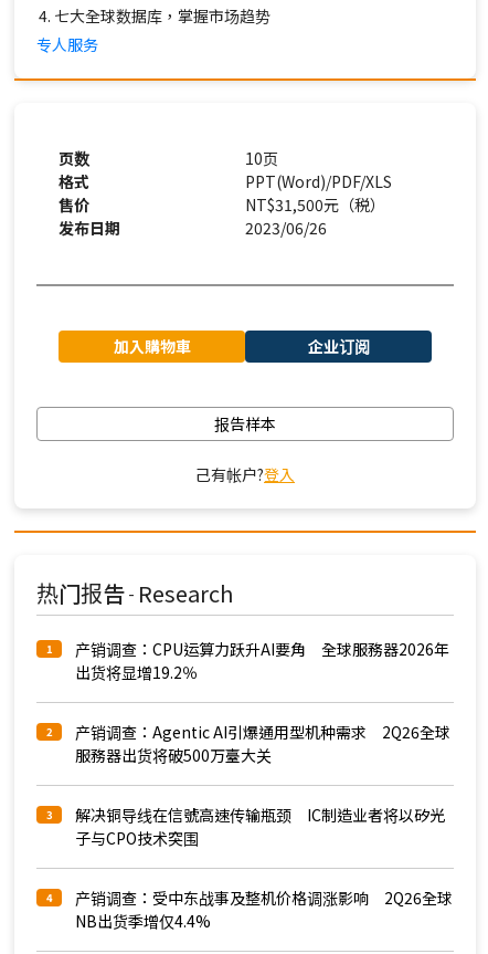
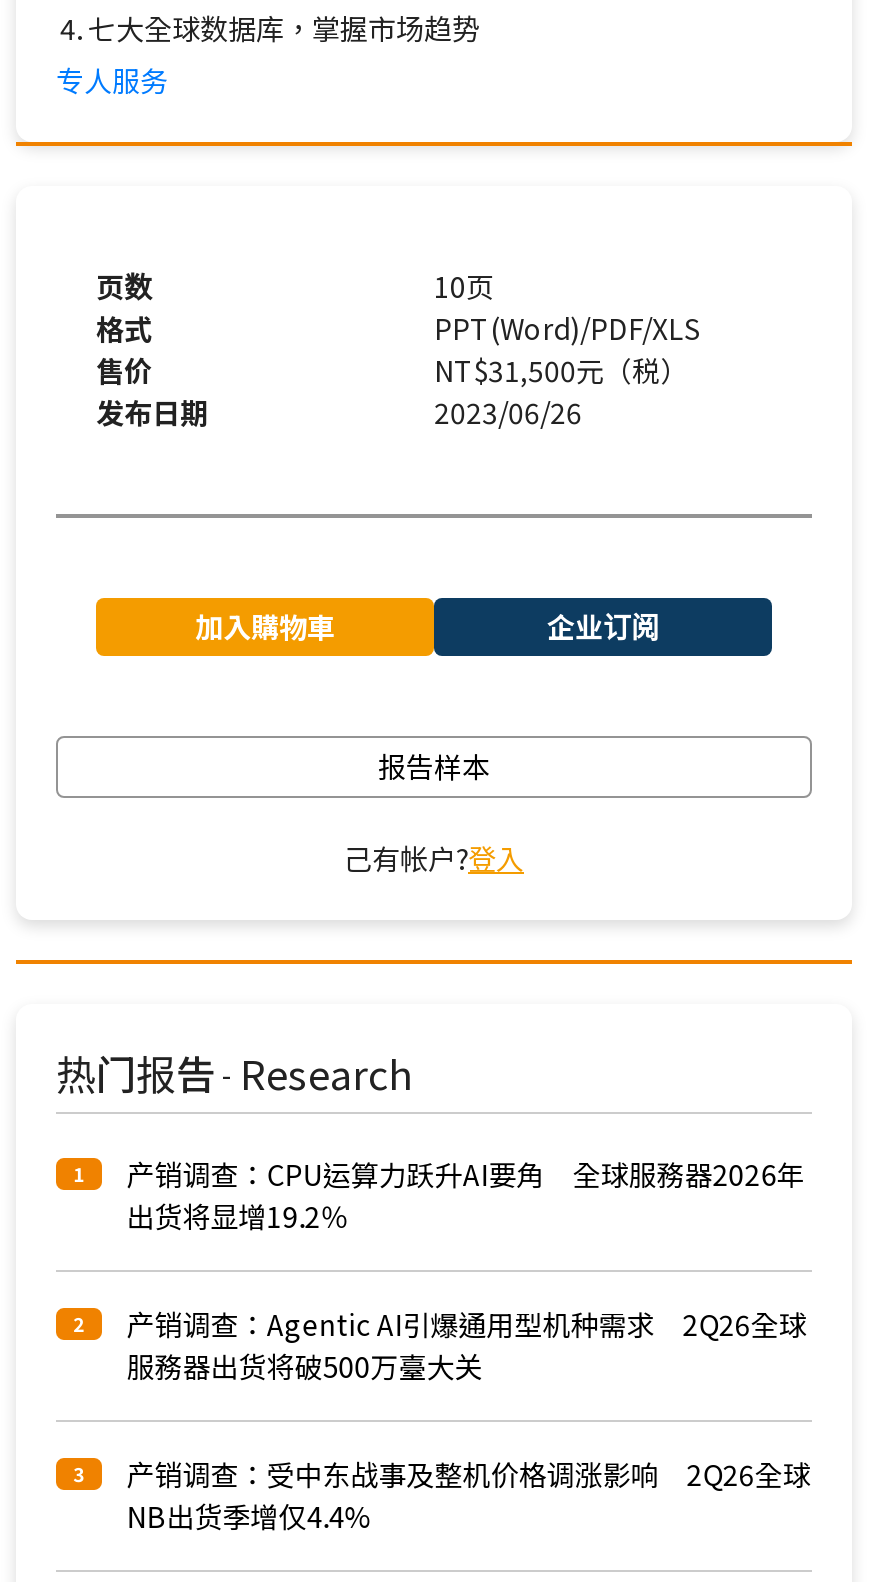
[46,804,445,905] 解决铜导线在信號高速传输瓶颈 IC制造业者将以矽光 | 子与CPO技术突围 | 4 -> none

